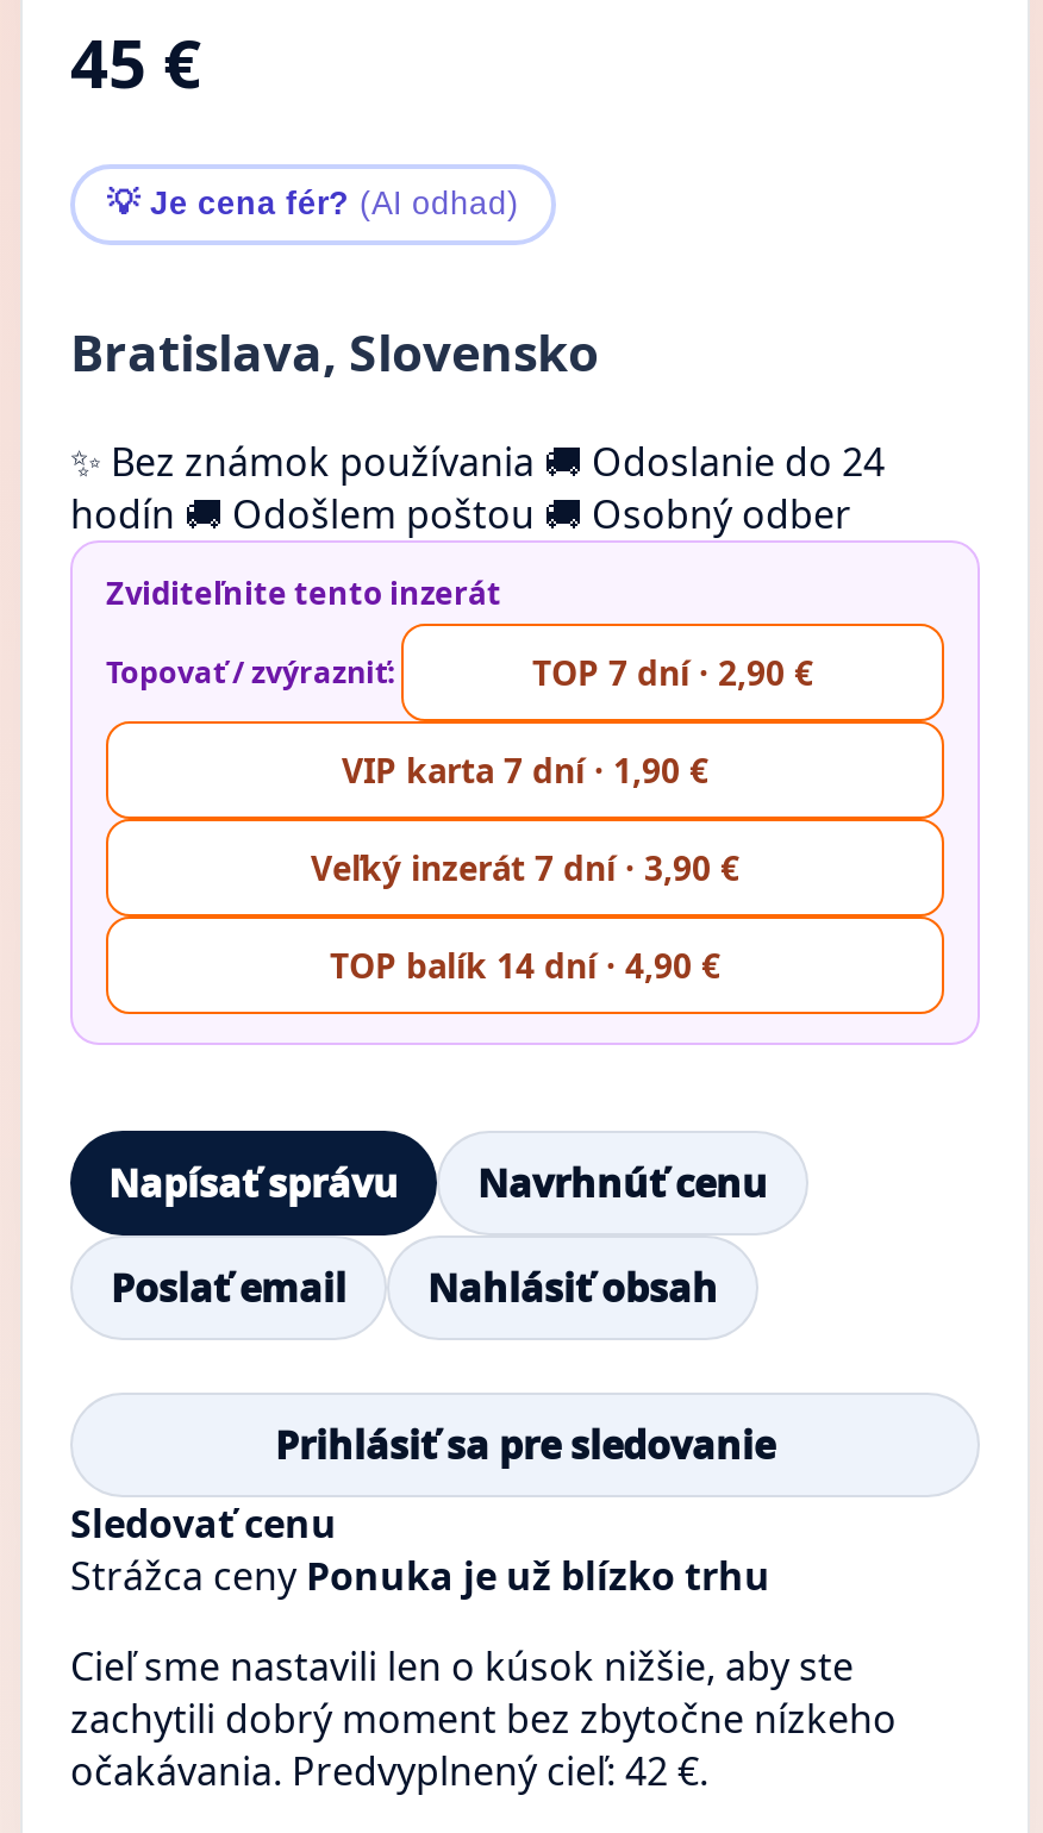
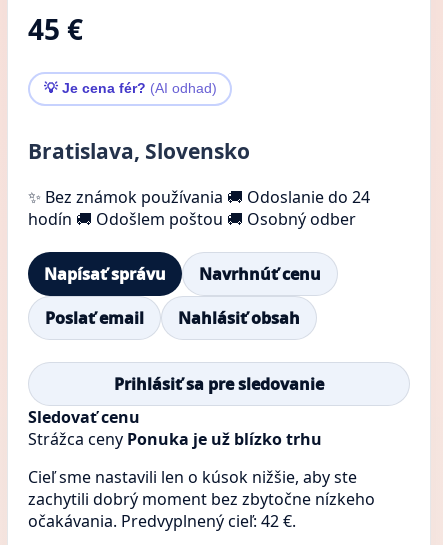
[104,540,980,1045] [image] | Zviditeľnite tento inzerát | Topovať / zvýrazniť: | TOP 7 dní · 2,90 € | VIP karta 7 dní · 1,90 € | Veľký inzerát 7 dní · 3,90 € | TOP balík 14 dní · 4,90 € -> none

